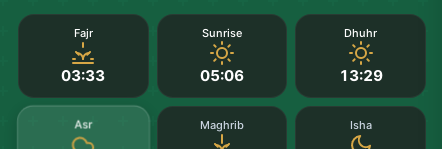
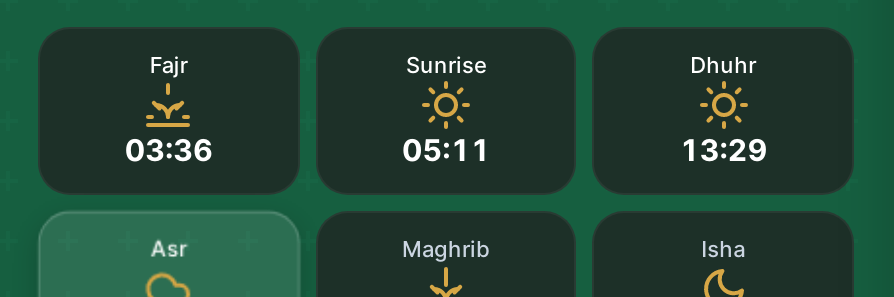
[61,66,105,85] 03:33 -> [125,131,213,169] 03:36
[200,66,244,85] 05:06 -> [402,131,490,169] 05:11

